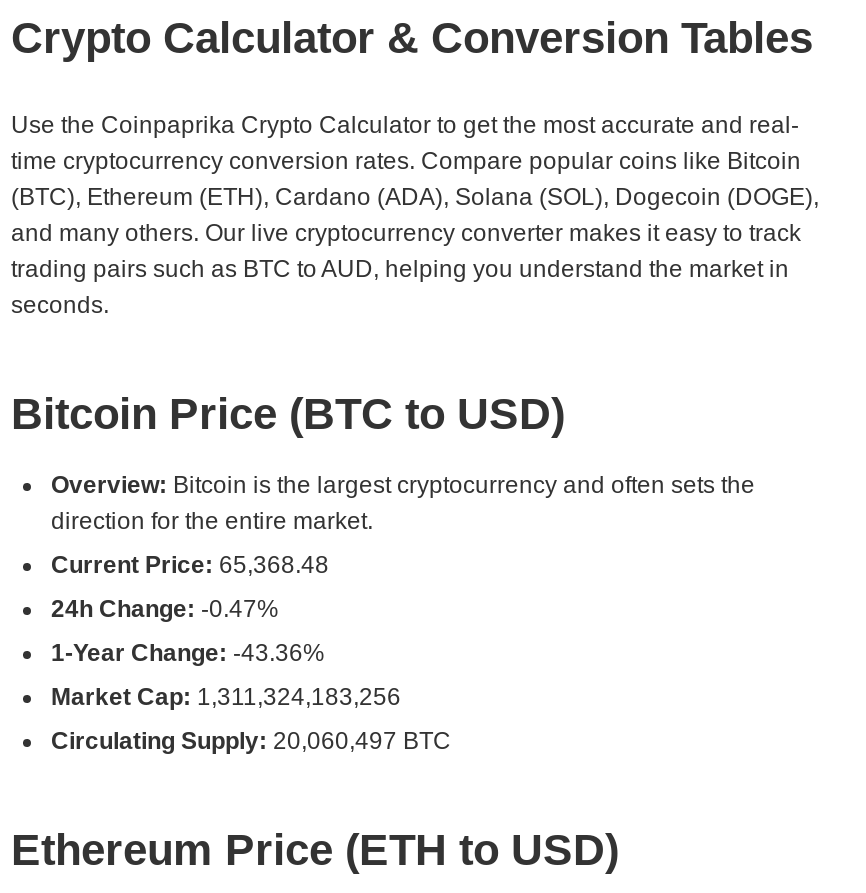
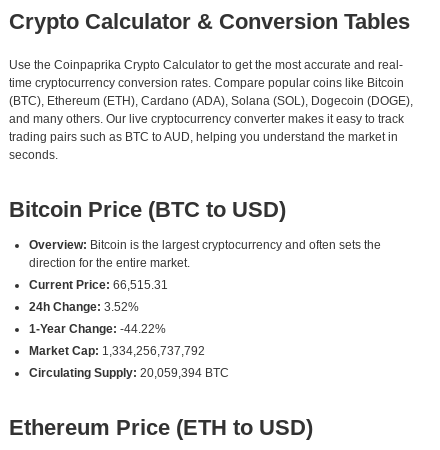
[51,551,329,579] Current Price: 65,368.48 -> [29,278,168,292] Current Price: 66,515.31
[51,595,279,623] 24h Change: -0.47% -> [29,300,139,314] 24h Change: 3.52%
[51,639,325,667] 1-Year Change: -43.36% -> [29,322,166,336] 1-Year Change: -44.22%
[51,683,401,711] Market Cap: 1,311,324,183,256 -> [29,344,205,358] Market Cap: 1,334,256,737,792
[51,727,451,755] Circulating Supply: 20,060,497 BTC -> [29,366,229,380] Circulating Supply: 20,059,394 BTC

